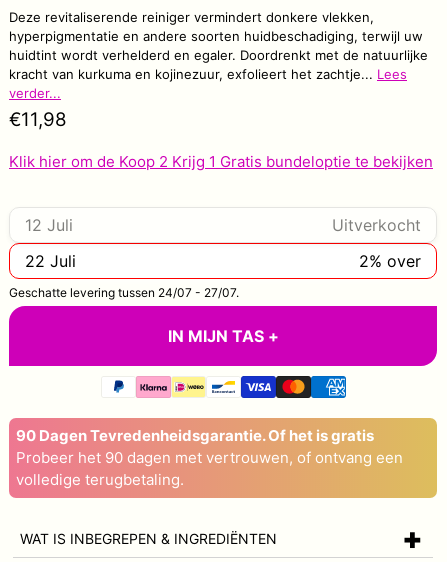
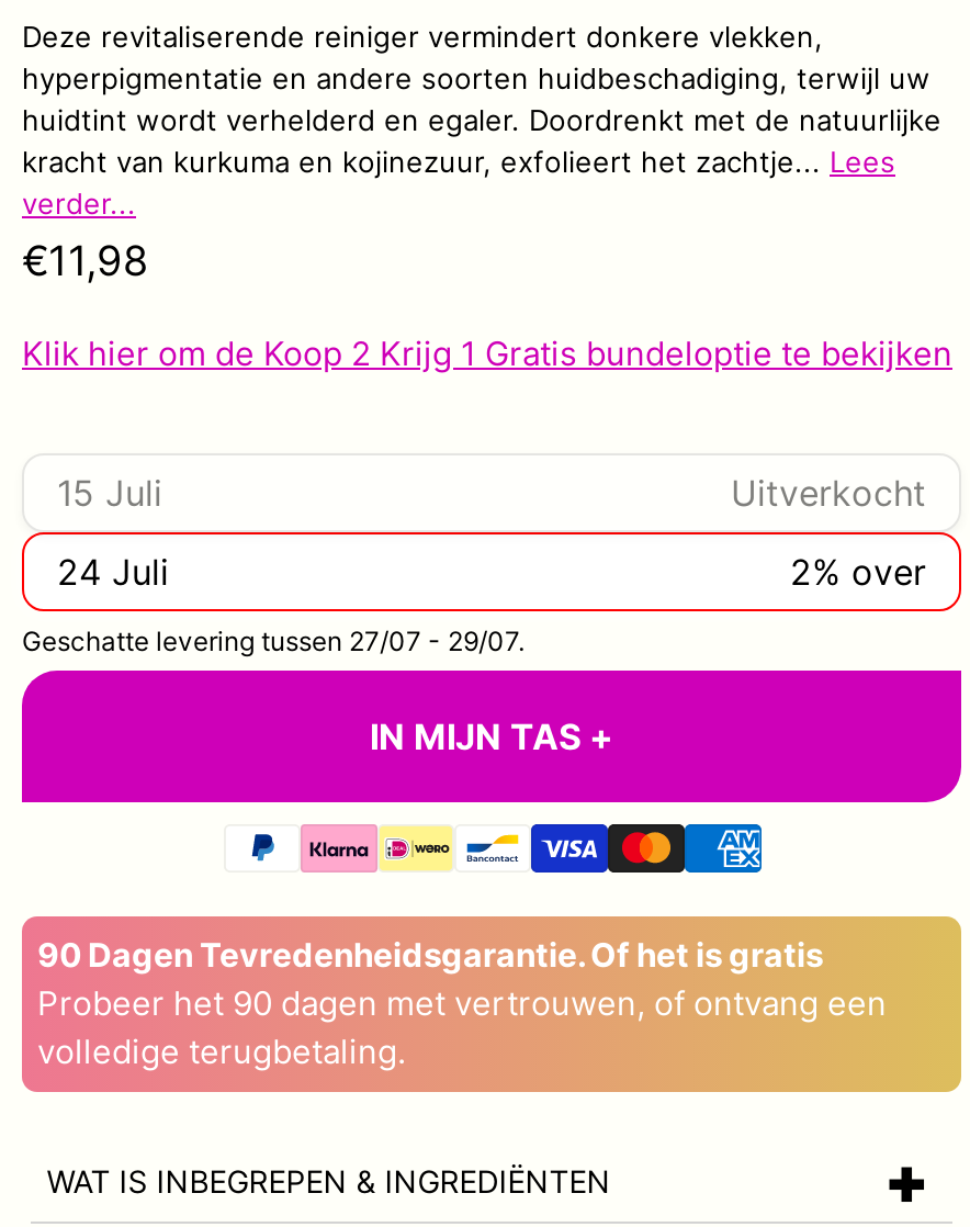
[25,215,73,235] 12 Juli -> [57,471,162,515] 15 Juli
[25,251,76,271] 22 Juli -> [57,550,169,594] 24 Juli
[9,285,239,300] Geschatte levering tussen 24/07 - 27/07. -> [22,625,525,658] Geschatte levering tussen 27/07 - 29/07.

